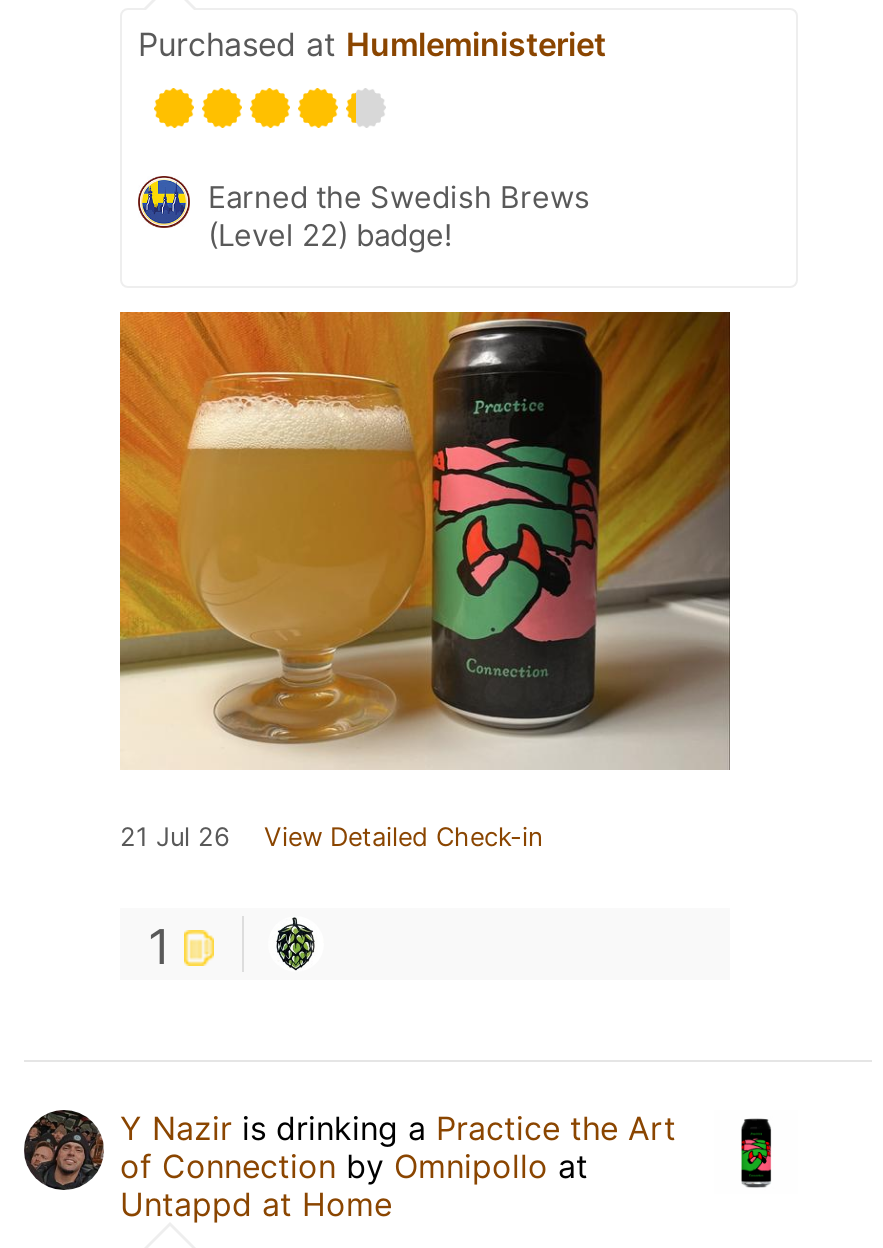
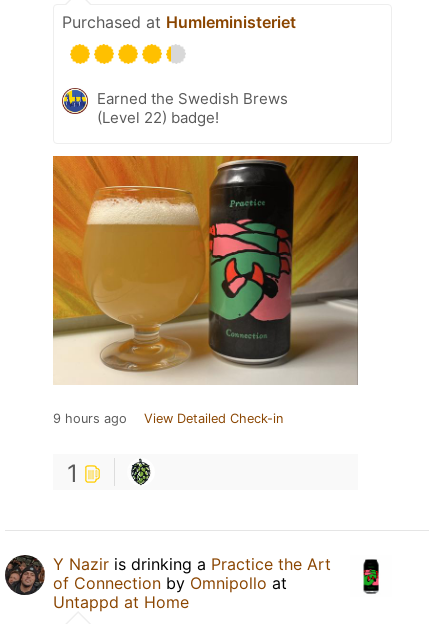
[120,821,542,851] 21 Jul 26 View Detailed Check-in -> [53,411,283,426] 9 hours ago View Detailed Check-in

